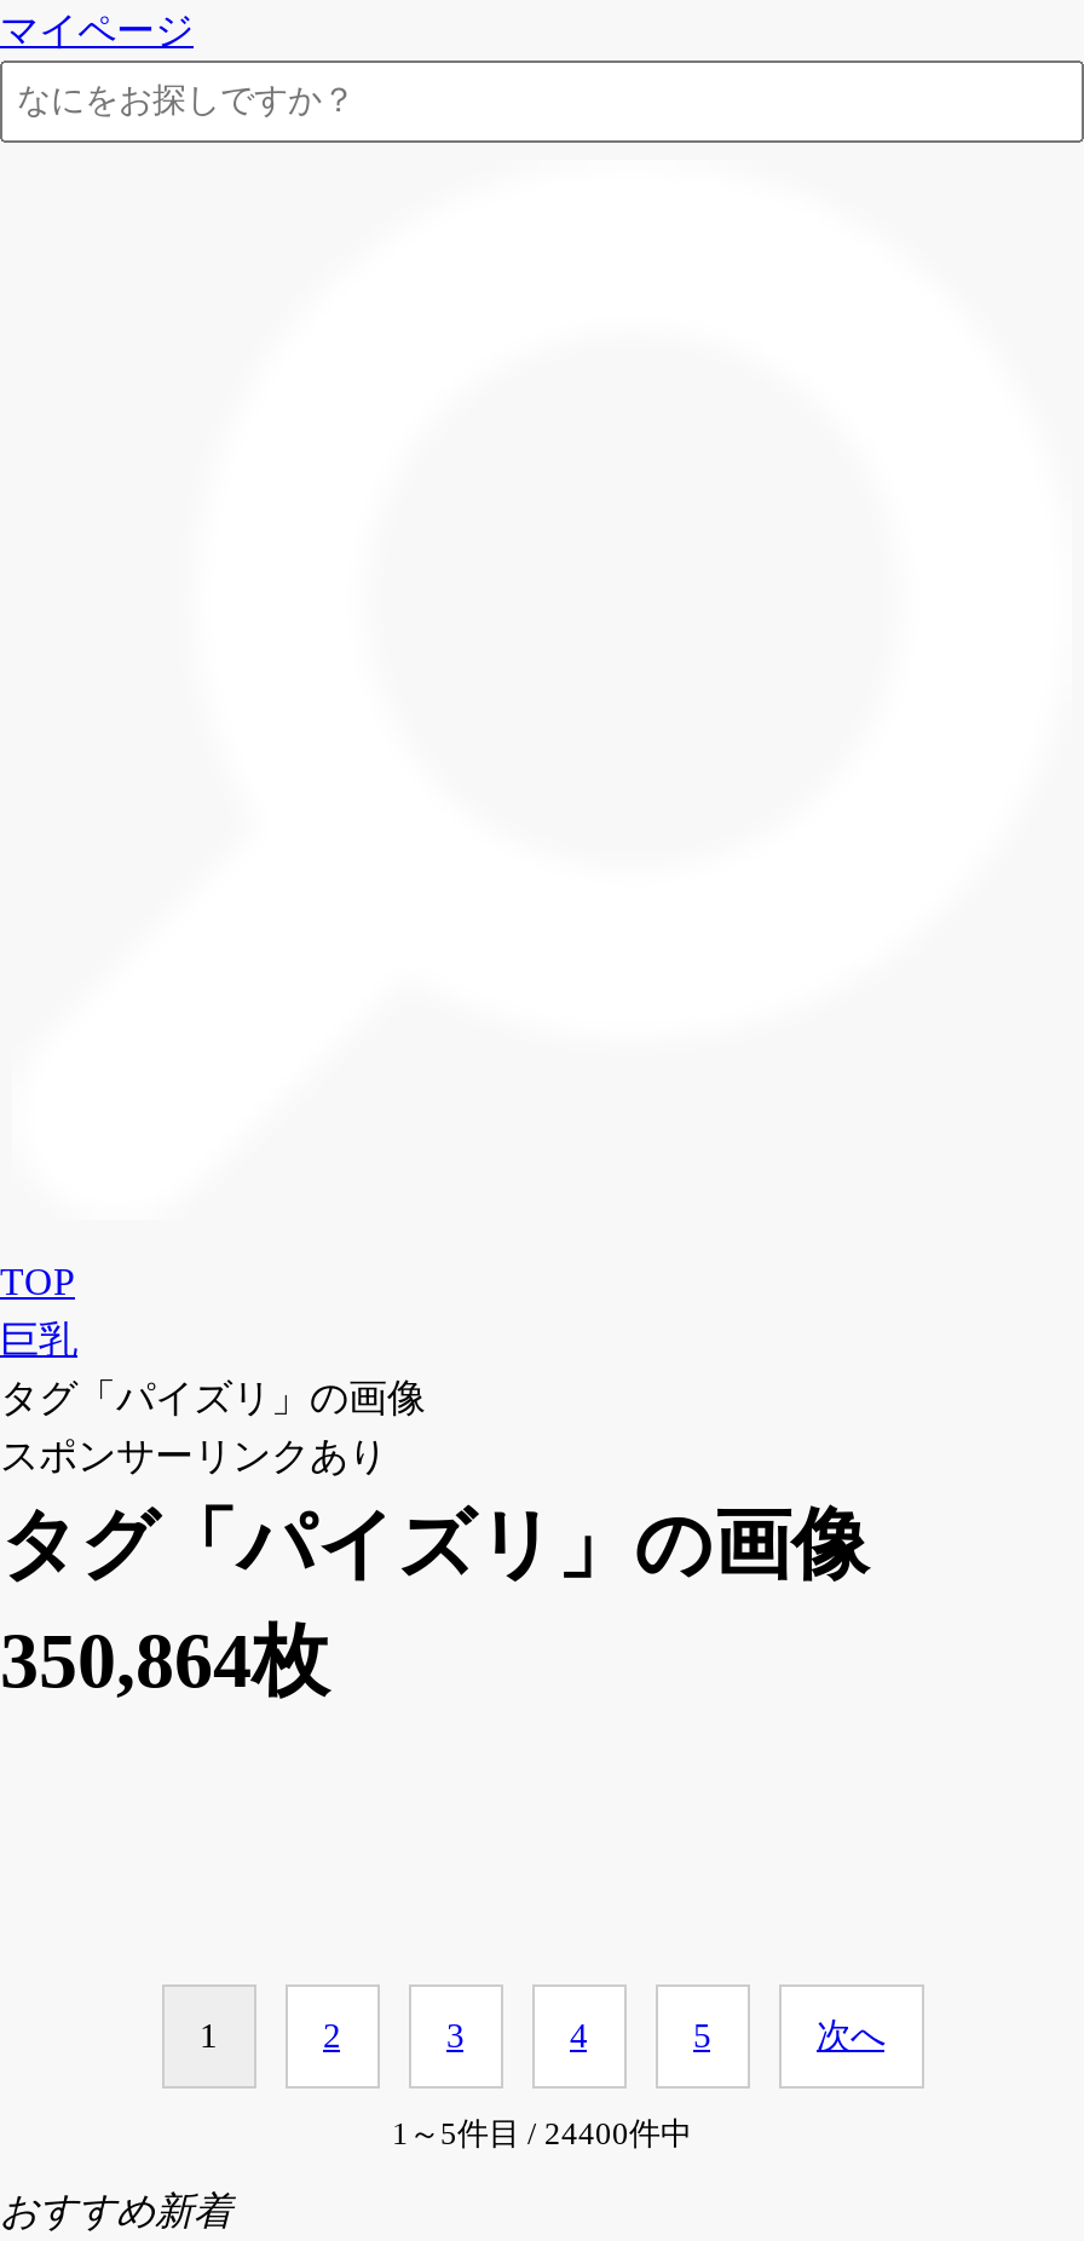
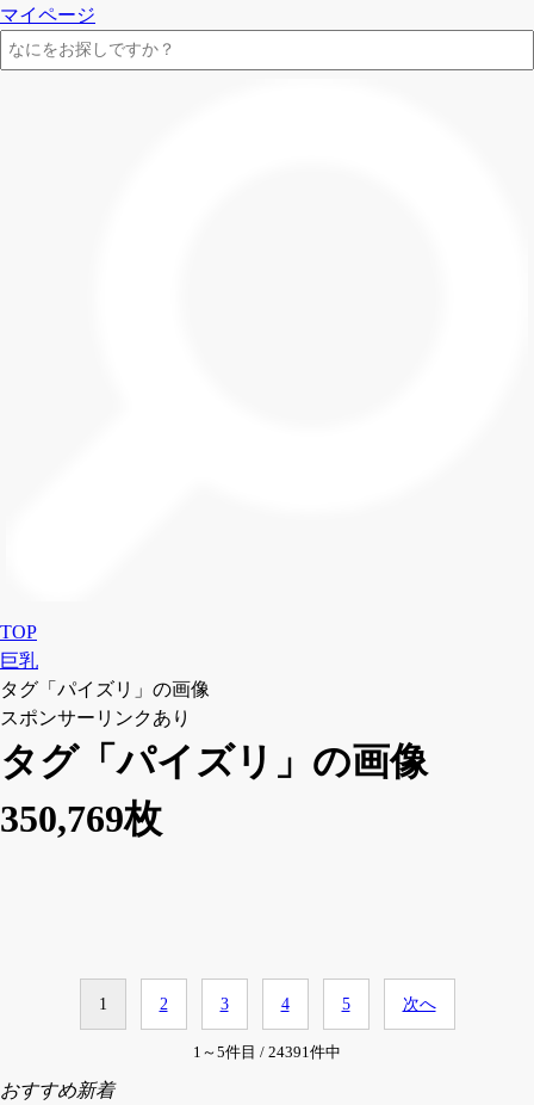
[0,1617,329,1704] 350,864枚 -> [0,797,162,840] 350,769枚
[392,2118,692,2151] 1～5件目 / 24400件中 -> [193,1044,341,1061] 1～5件目 / 24391件中

